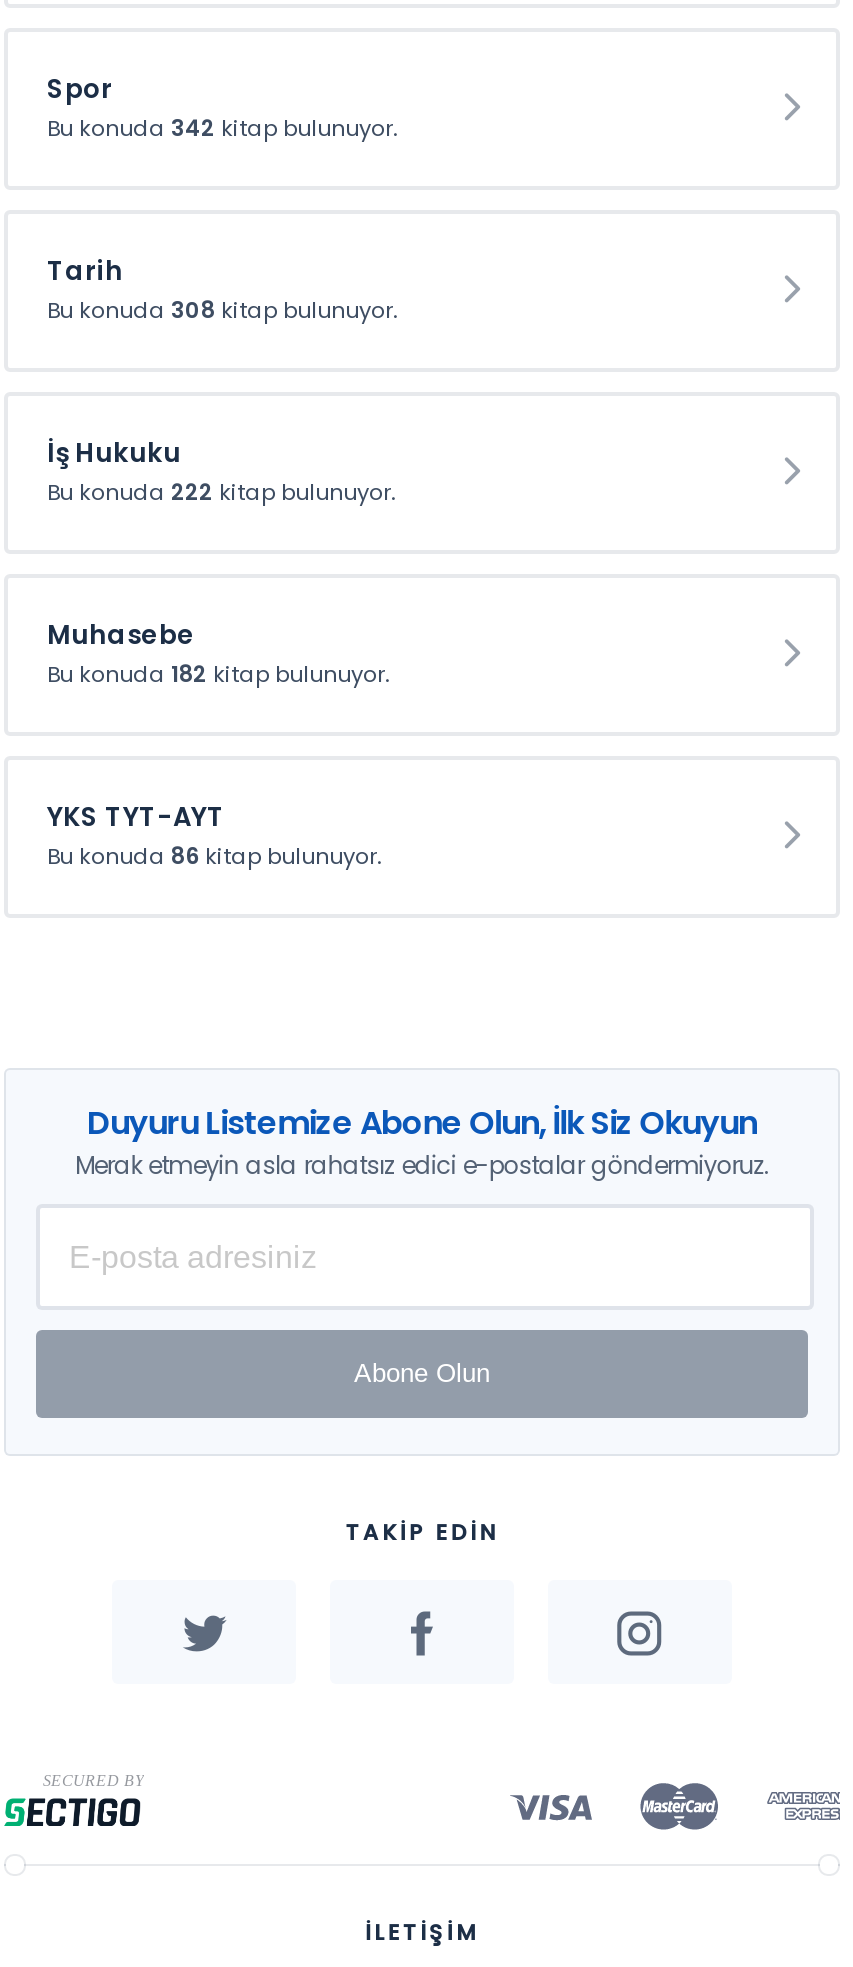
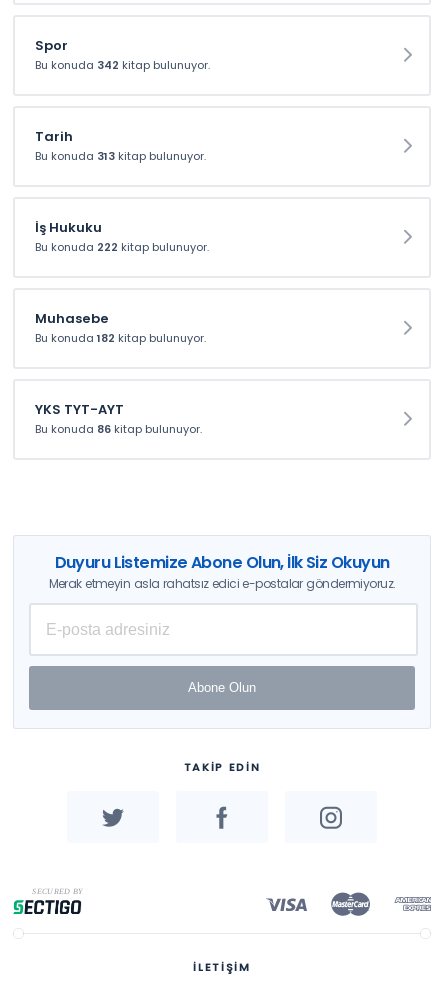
[47,294,397,326] Bu konuda 308 kitap bulunuyor. -> [34,148,205,164] Bu konuda 313 kitap bulunuyor.

